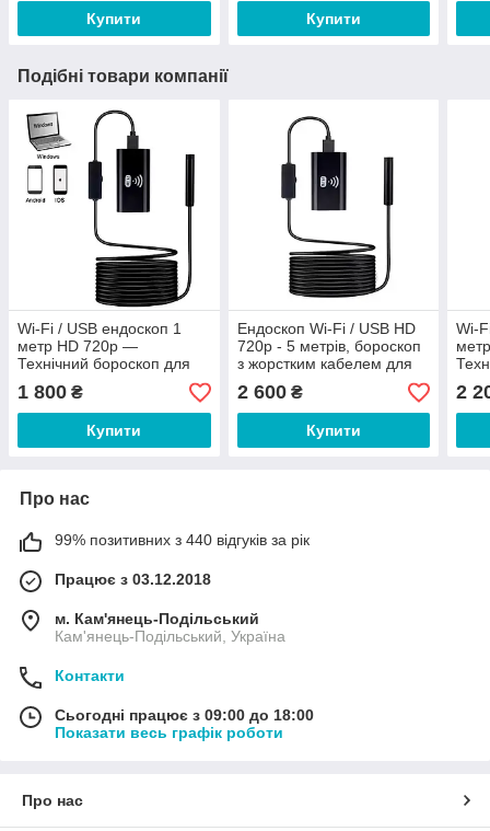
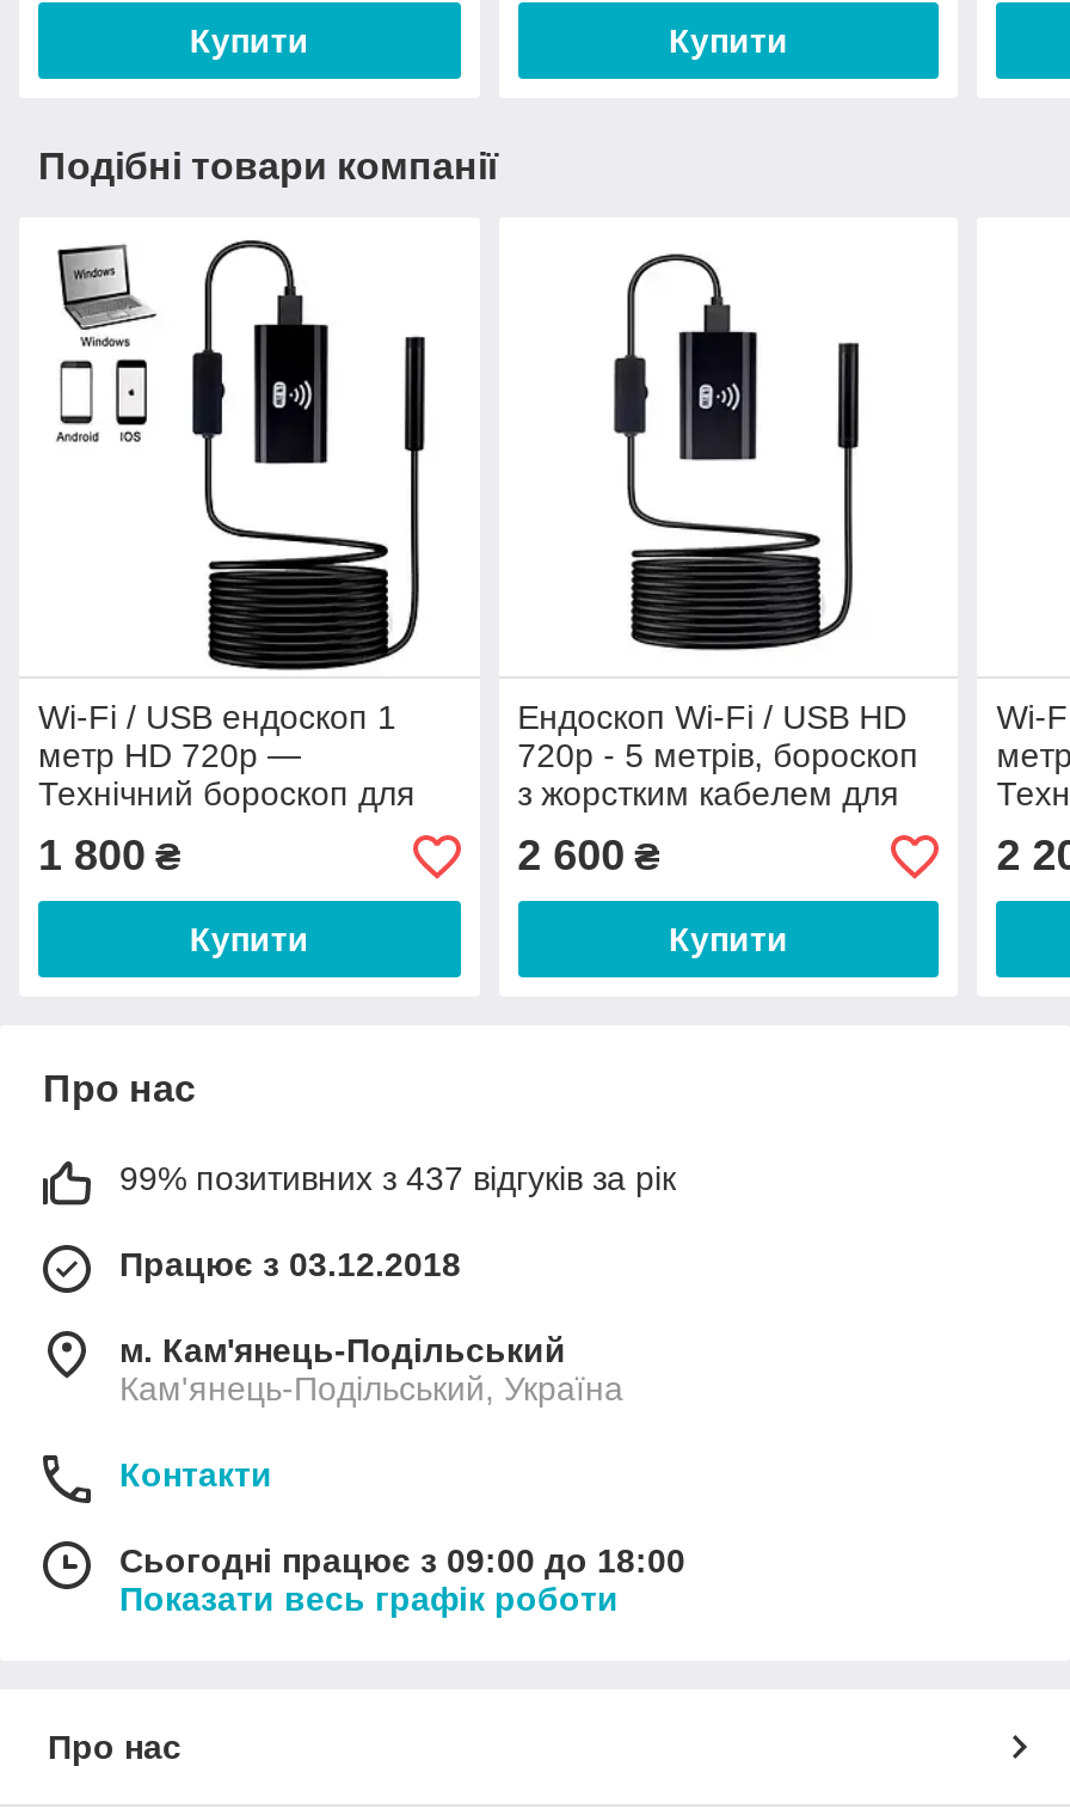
[55,532,310,549] 99% позитивних з 440 відгуків за рік -> [119,1160,676,1198] 99% позитивних з 437 відгуків за рік

